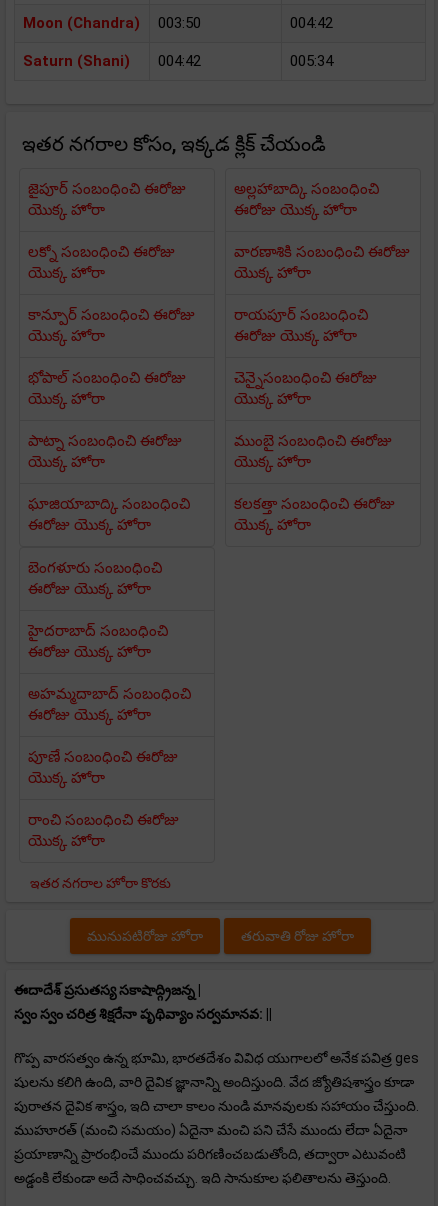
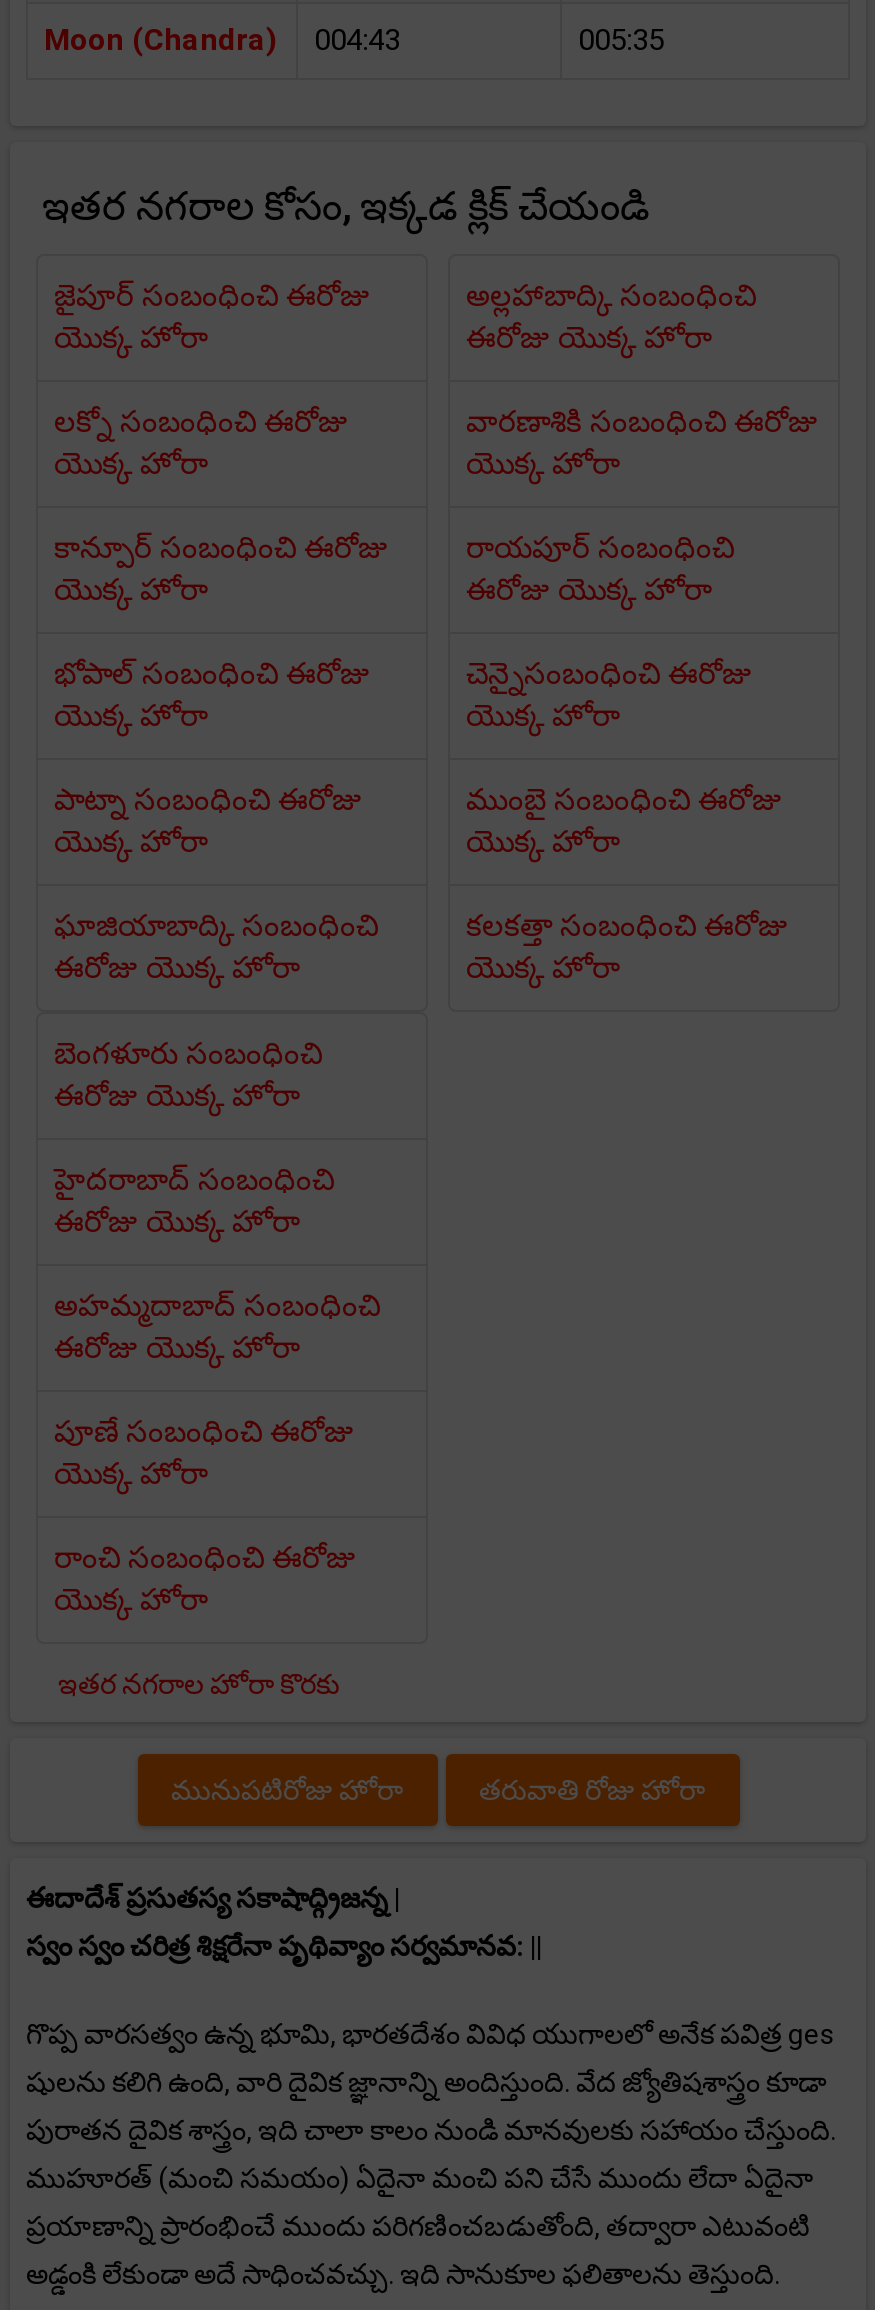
[23,14,333,70] 003:50 | 004:42 | Saturn (Shani) | 004:42 | 005:34 -> [314,22,664,58] 004:43 | 005:35

